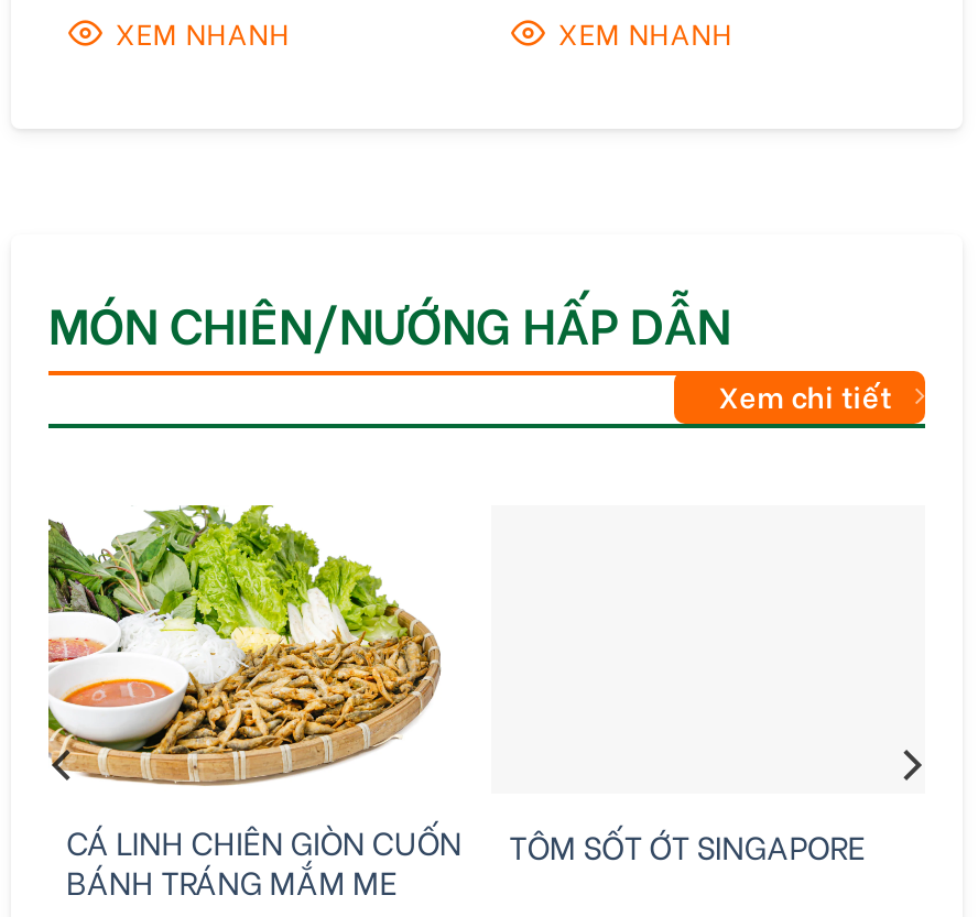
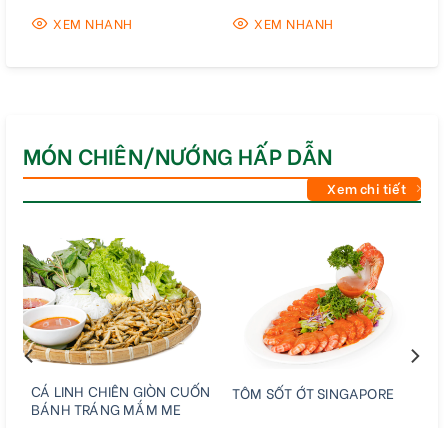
none -> [262,242,386,357] [image]

